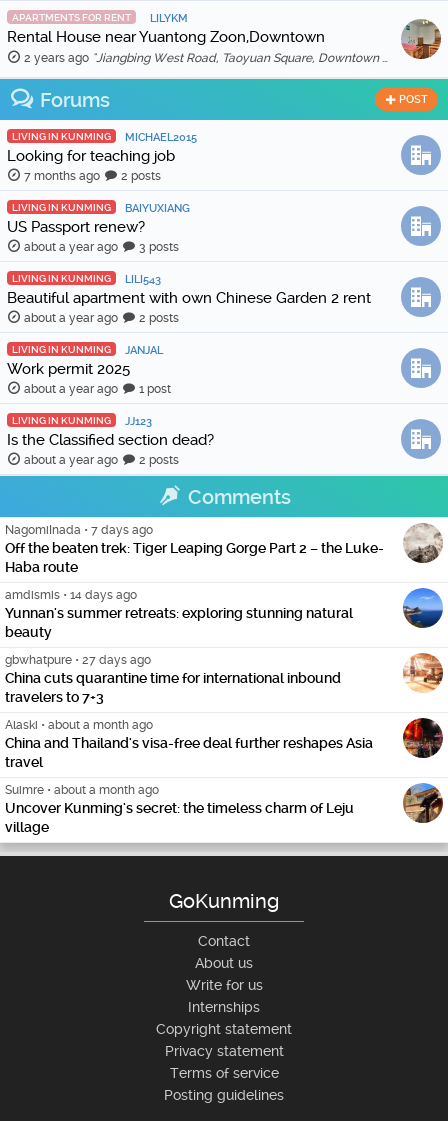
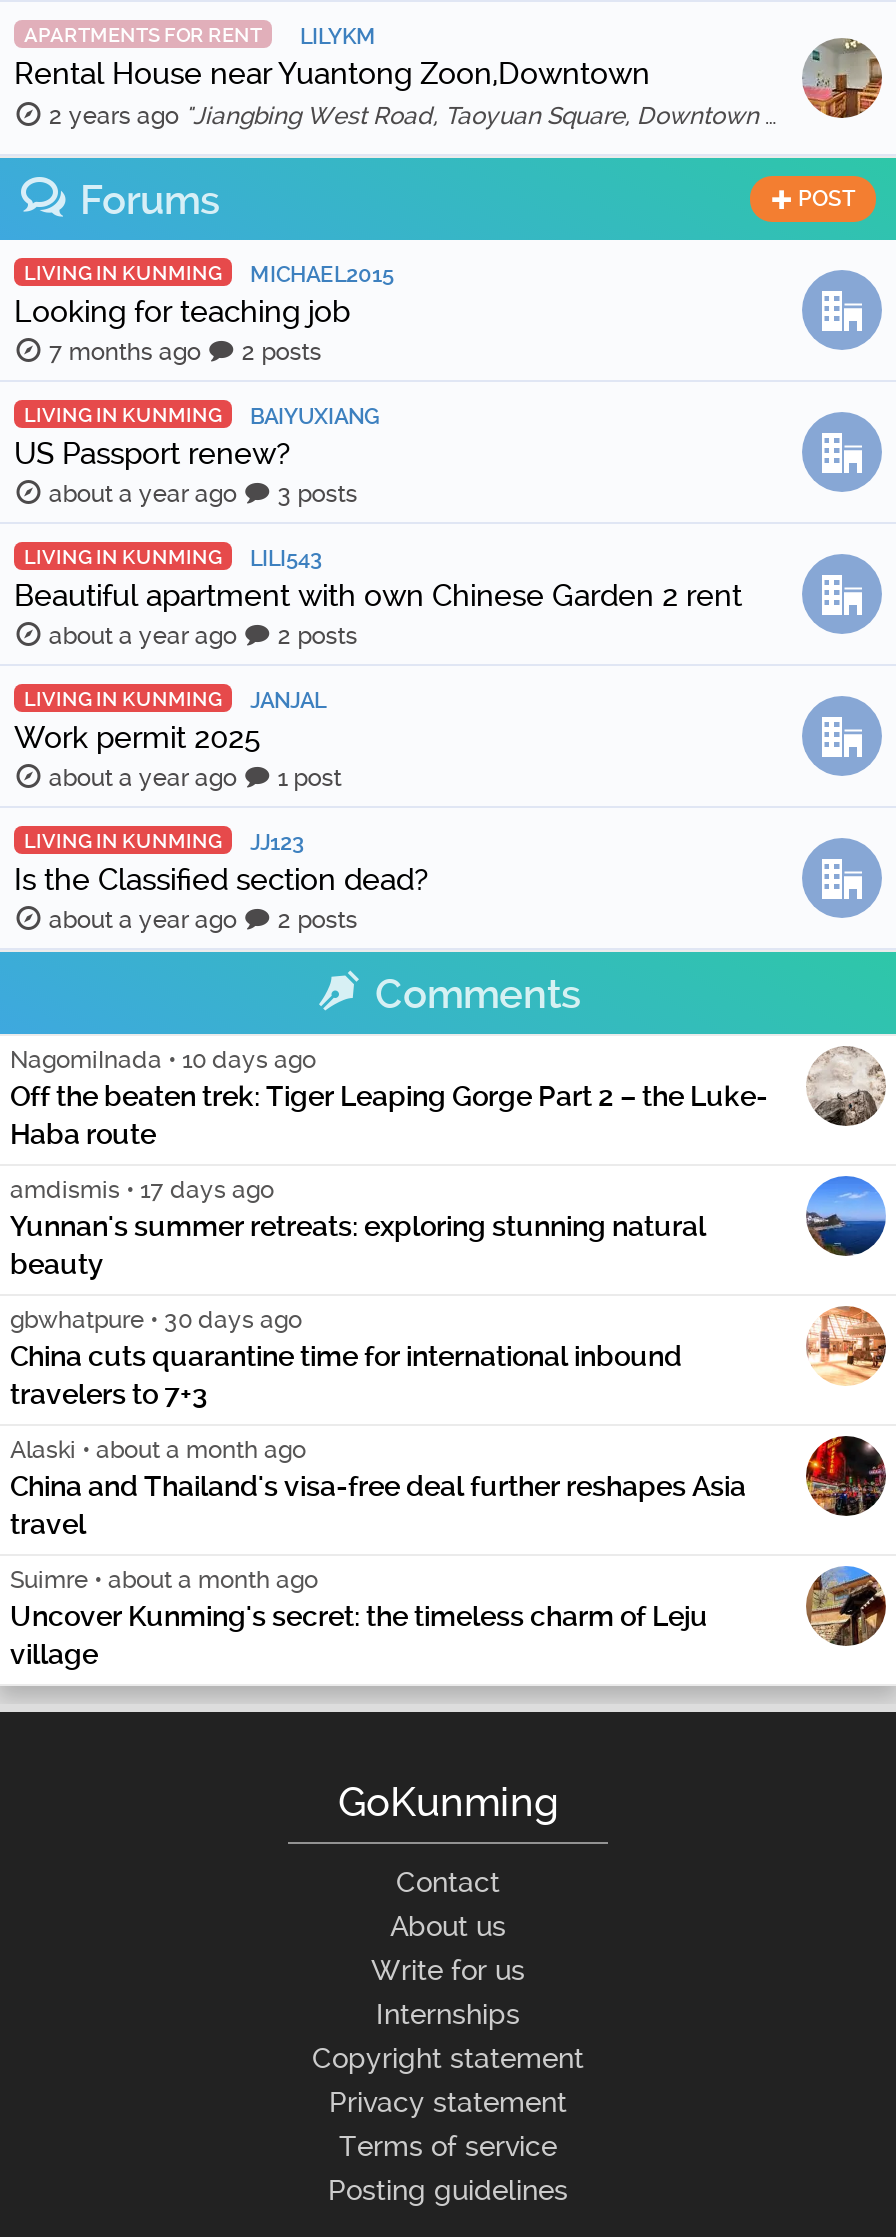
[5,523,153,537] NagomiInada • 7 days ago -> [10,1046,316,1074] NagomiInada • 10 days ago
[5,588,137,602] amdismis • 14 days ago -> [10,1176,274,1204] amdismis • 17 days ago
[5,653,151,667] gbwhatpure • 27 days ago -> [10,1306,302,1334] gbwhatpure • 30 days ago

